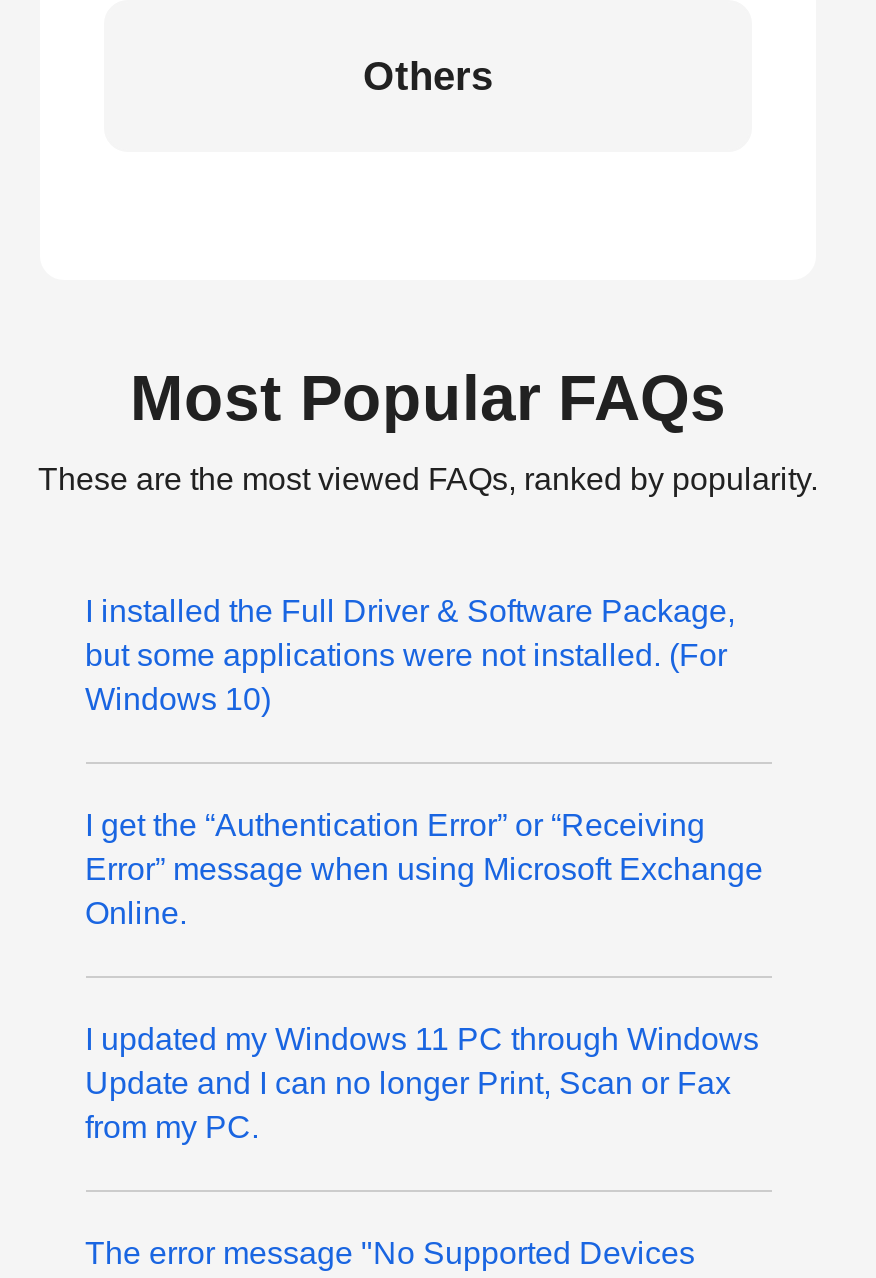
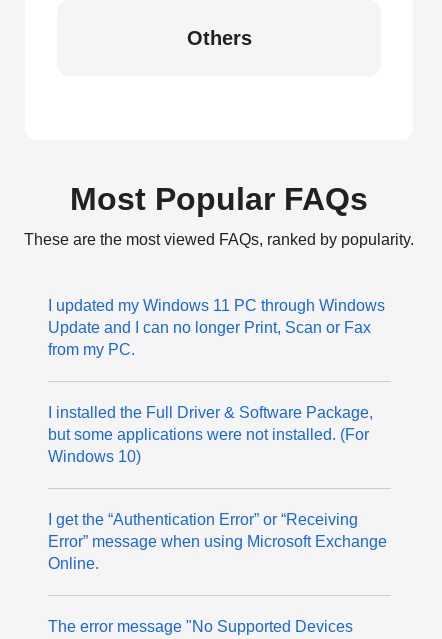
moved [85,594,763,930] -> [47,404,386,572]: I installed the Full Driver & Software Package, | but some applications were not installed. (For | Windows 10) | I get the “Authentication Error” or “Receiving | Error” message when using Microsoft Exchange | Online.
moved [85,1022,759,1144] -> [47,297,384,358]: I updated my Windows 11 PC through Windows | Update and I can no longer Print, Scan or Fax | from my PC.

